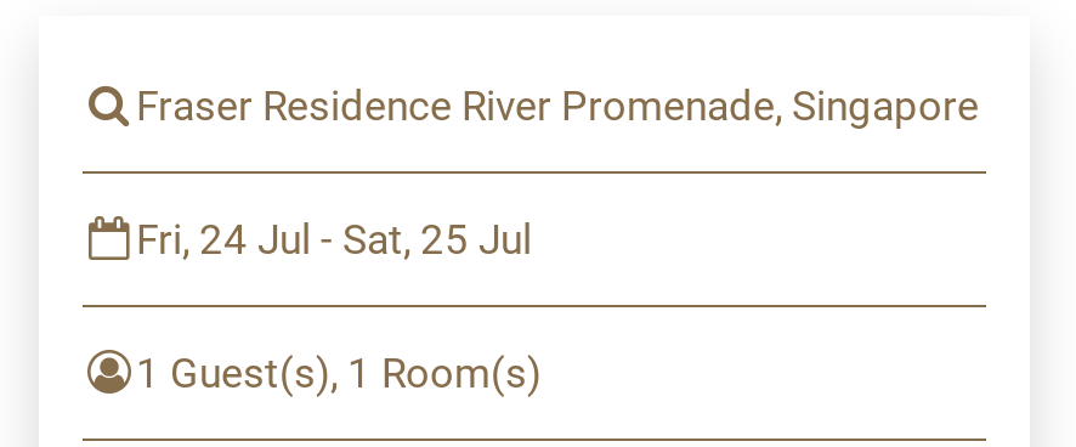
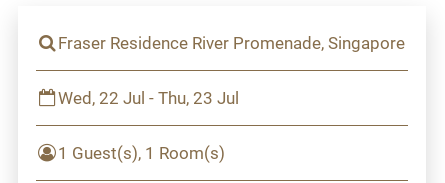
[136,210,532,266] Fri, 24 Jul - Sat, 25 Jul -> [58,86,239,109] Wed, 22 Jul - Thu, 23 Jul

